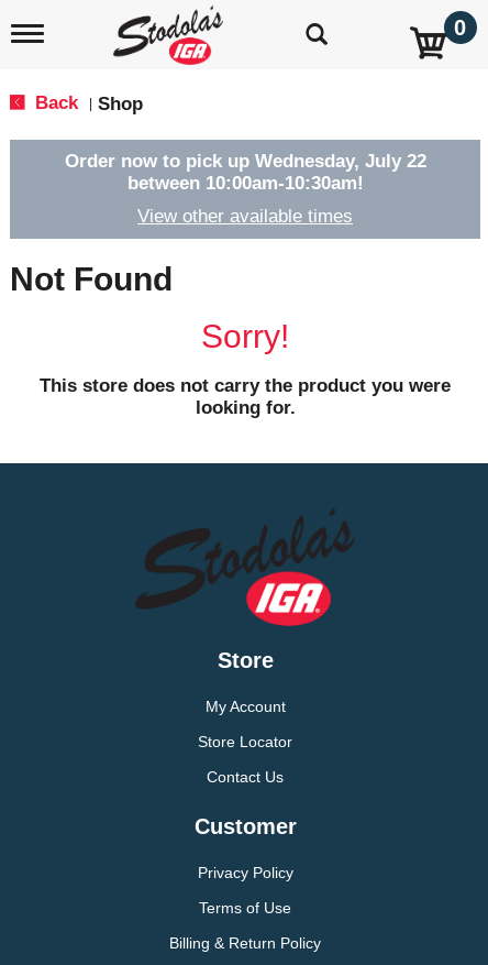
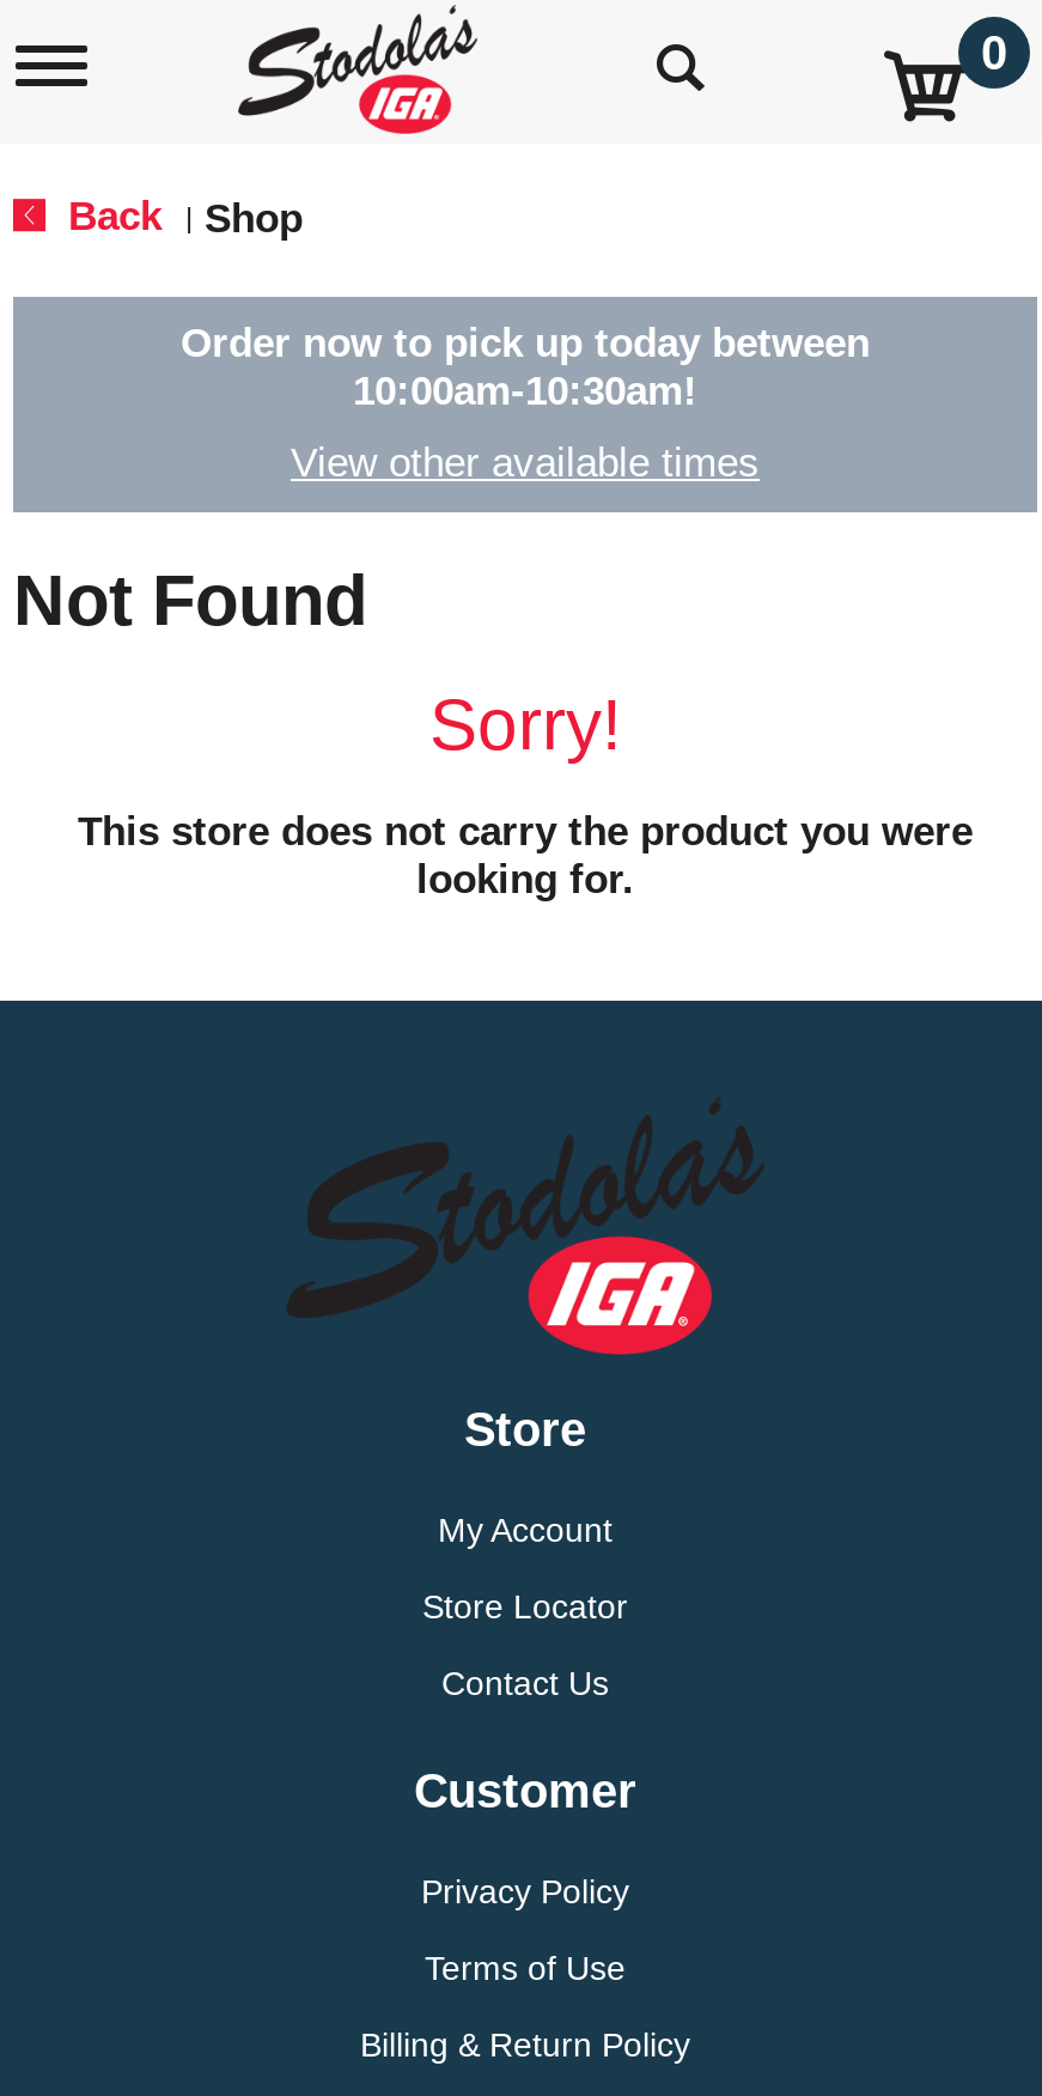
[64,151,426,194] Order now to pick up Wednesday, July 22 | between 10:00am-10:30am! -> [181,321,870,414] Order now to pick up today between | 10:00am-10:30am!

